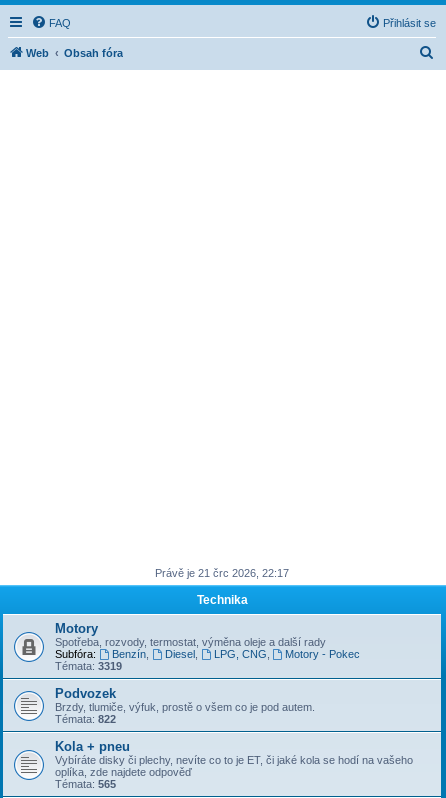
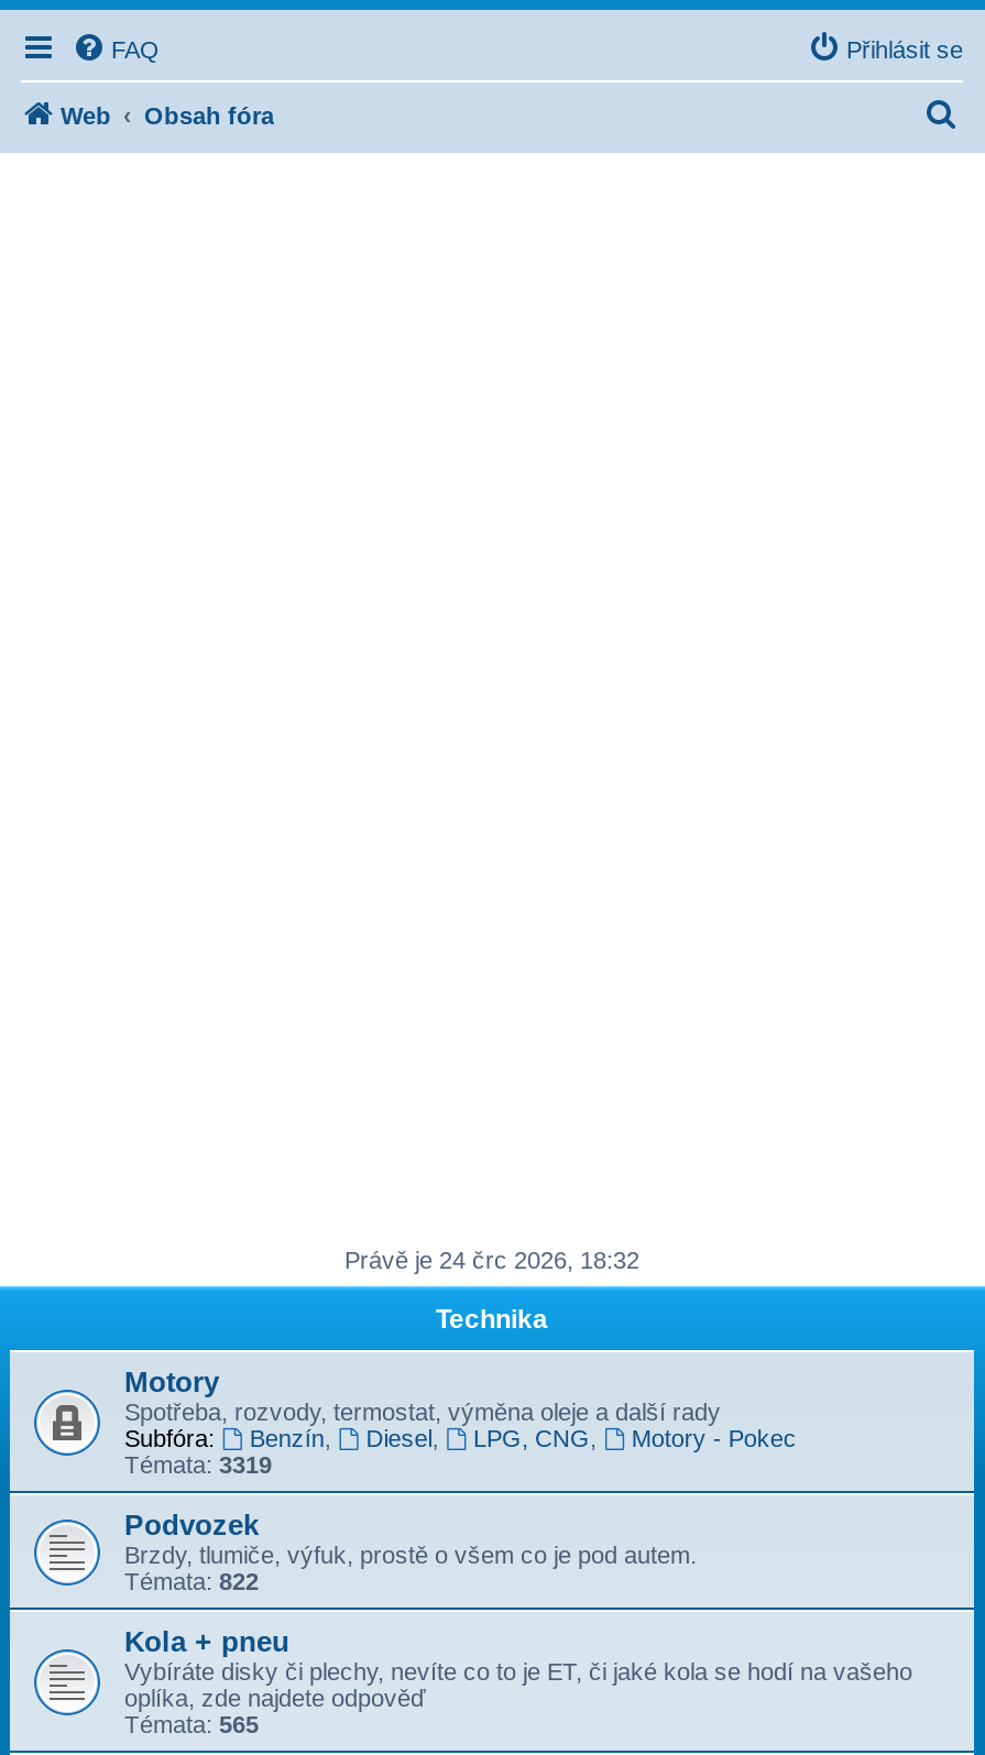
[155,567,289,579] Právě je 21 črc 2026, 22:17 -> [344,1247,639,1273] Právě je 24 črc 2026, 18:32

